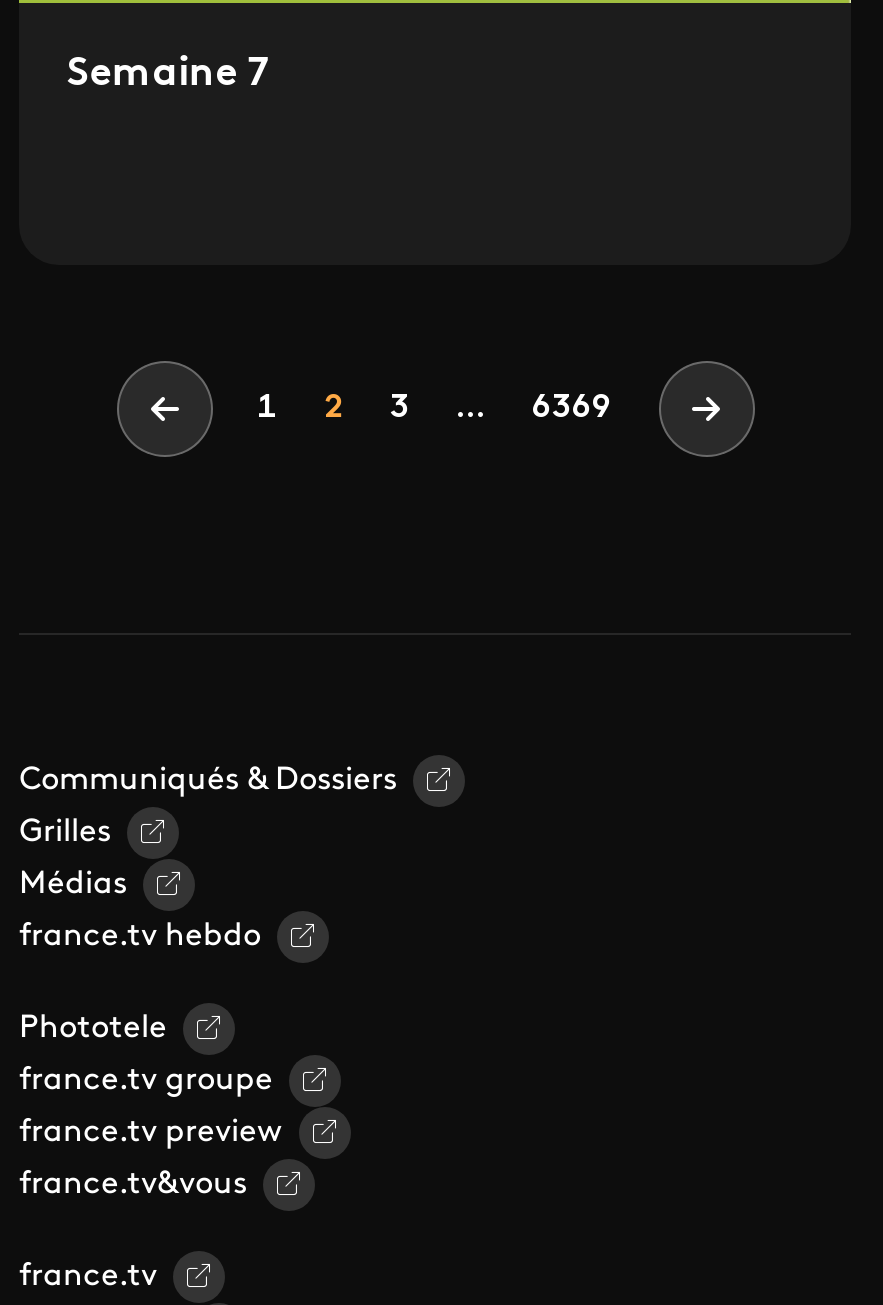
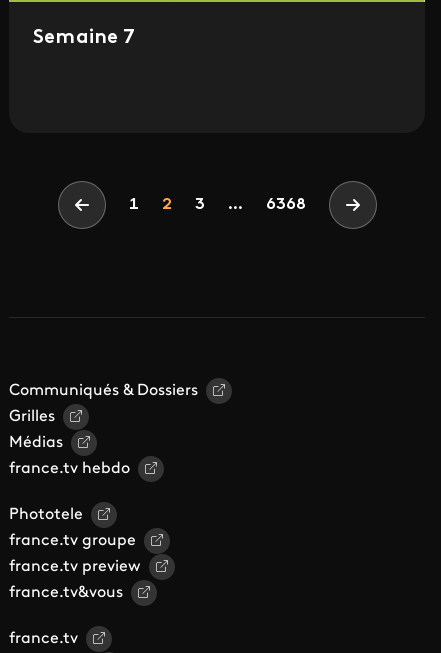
[532,393,612,425] 6369 -> [265,197,305,213] 6368

